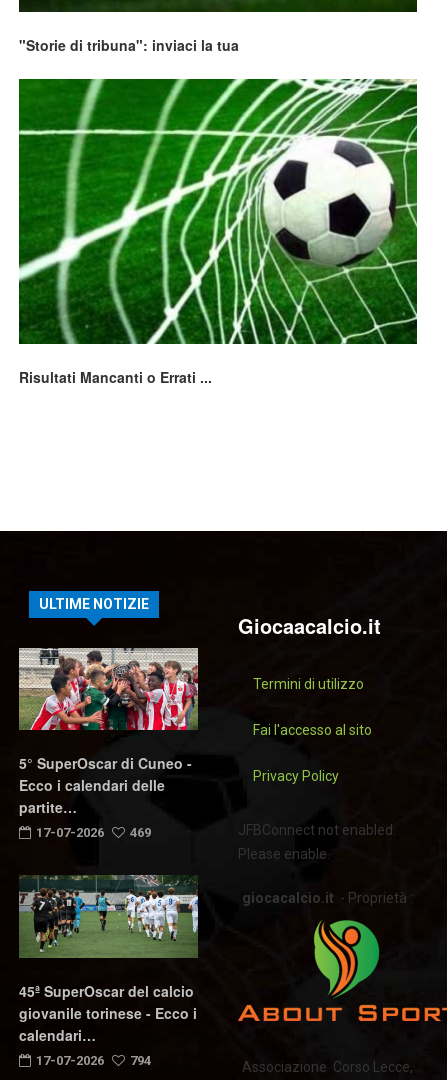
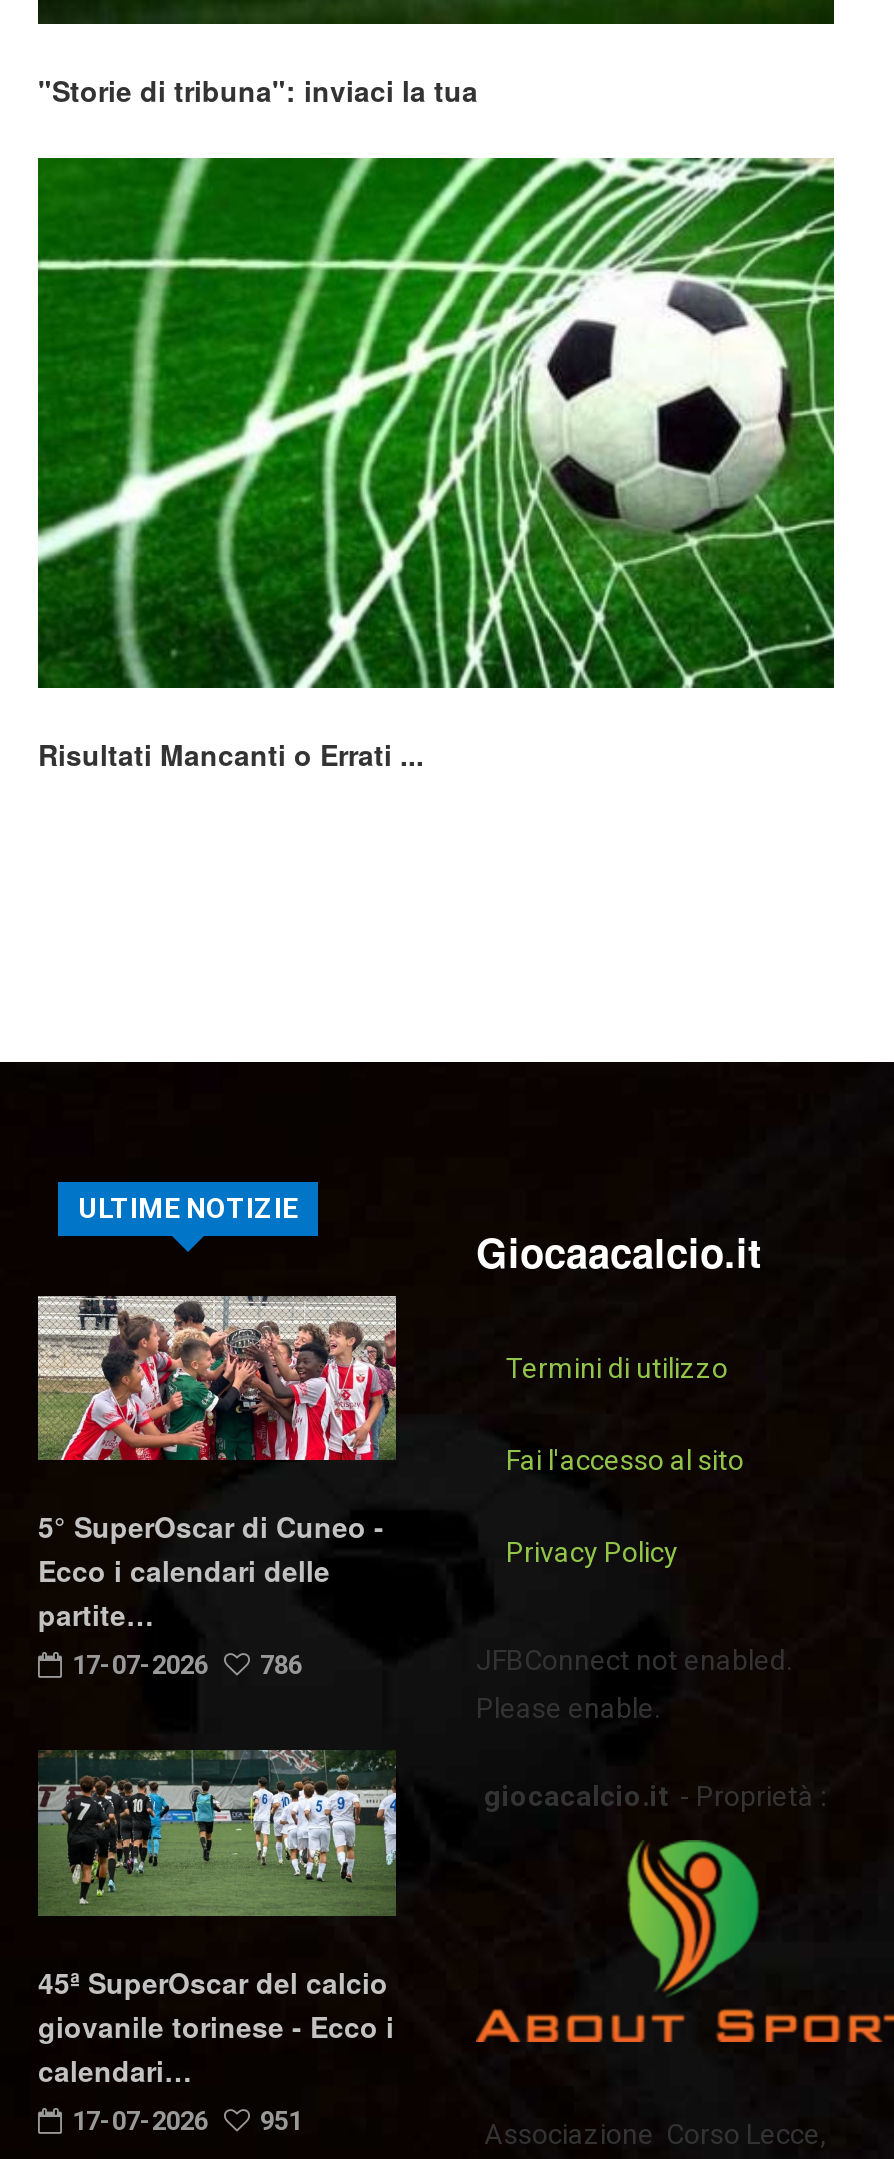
[36,825,151,840] 17-07-2026 469 -> [72,1650,302,1680] 17-07-2026 786
[36,1053,151,1068] 17-07-2026 794 -> [72,2106,302,2136] 17-07-2026 951

